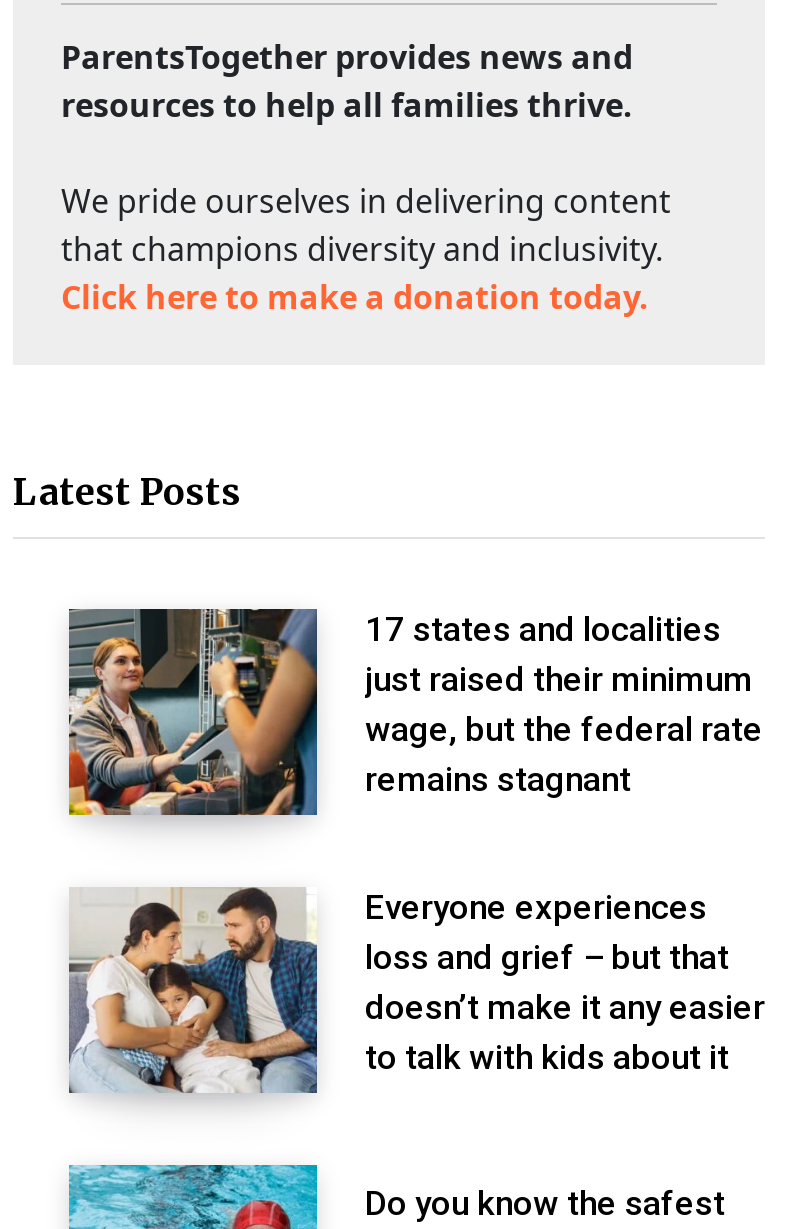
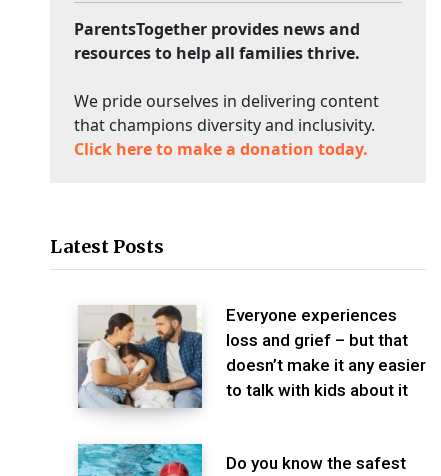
[67,607,763,817] [image] | 17 states and localities | just raised their minimum | wage, but the federal rate | remains stagnant -> none

